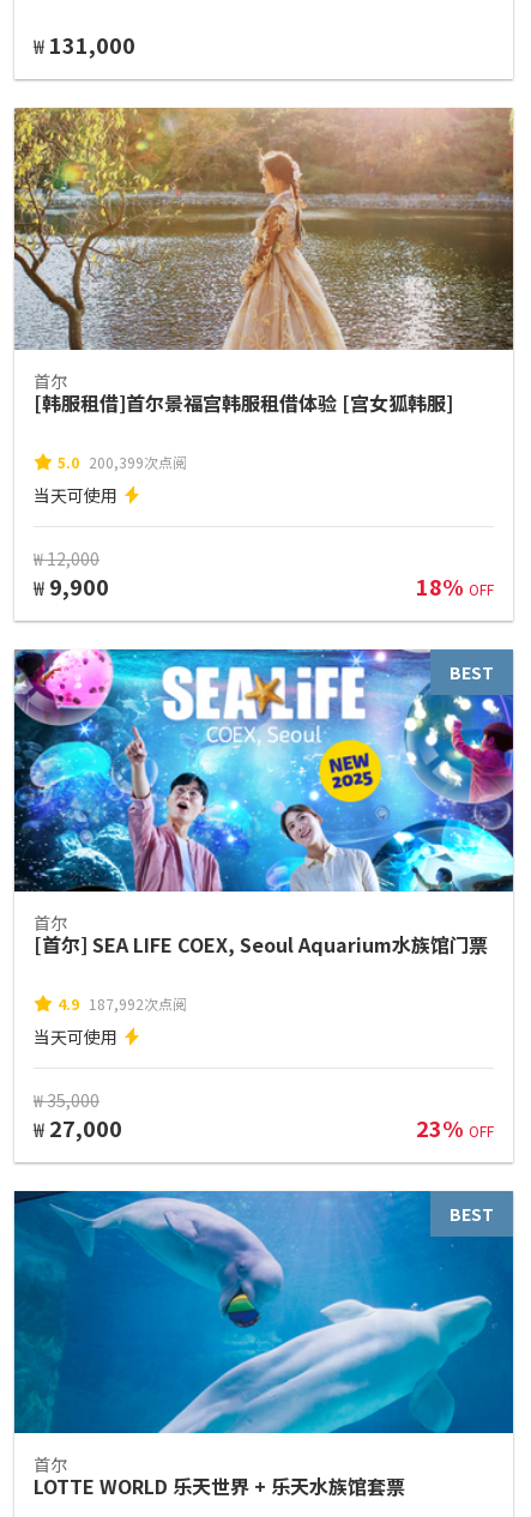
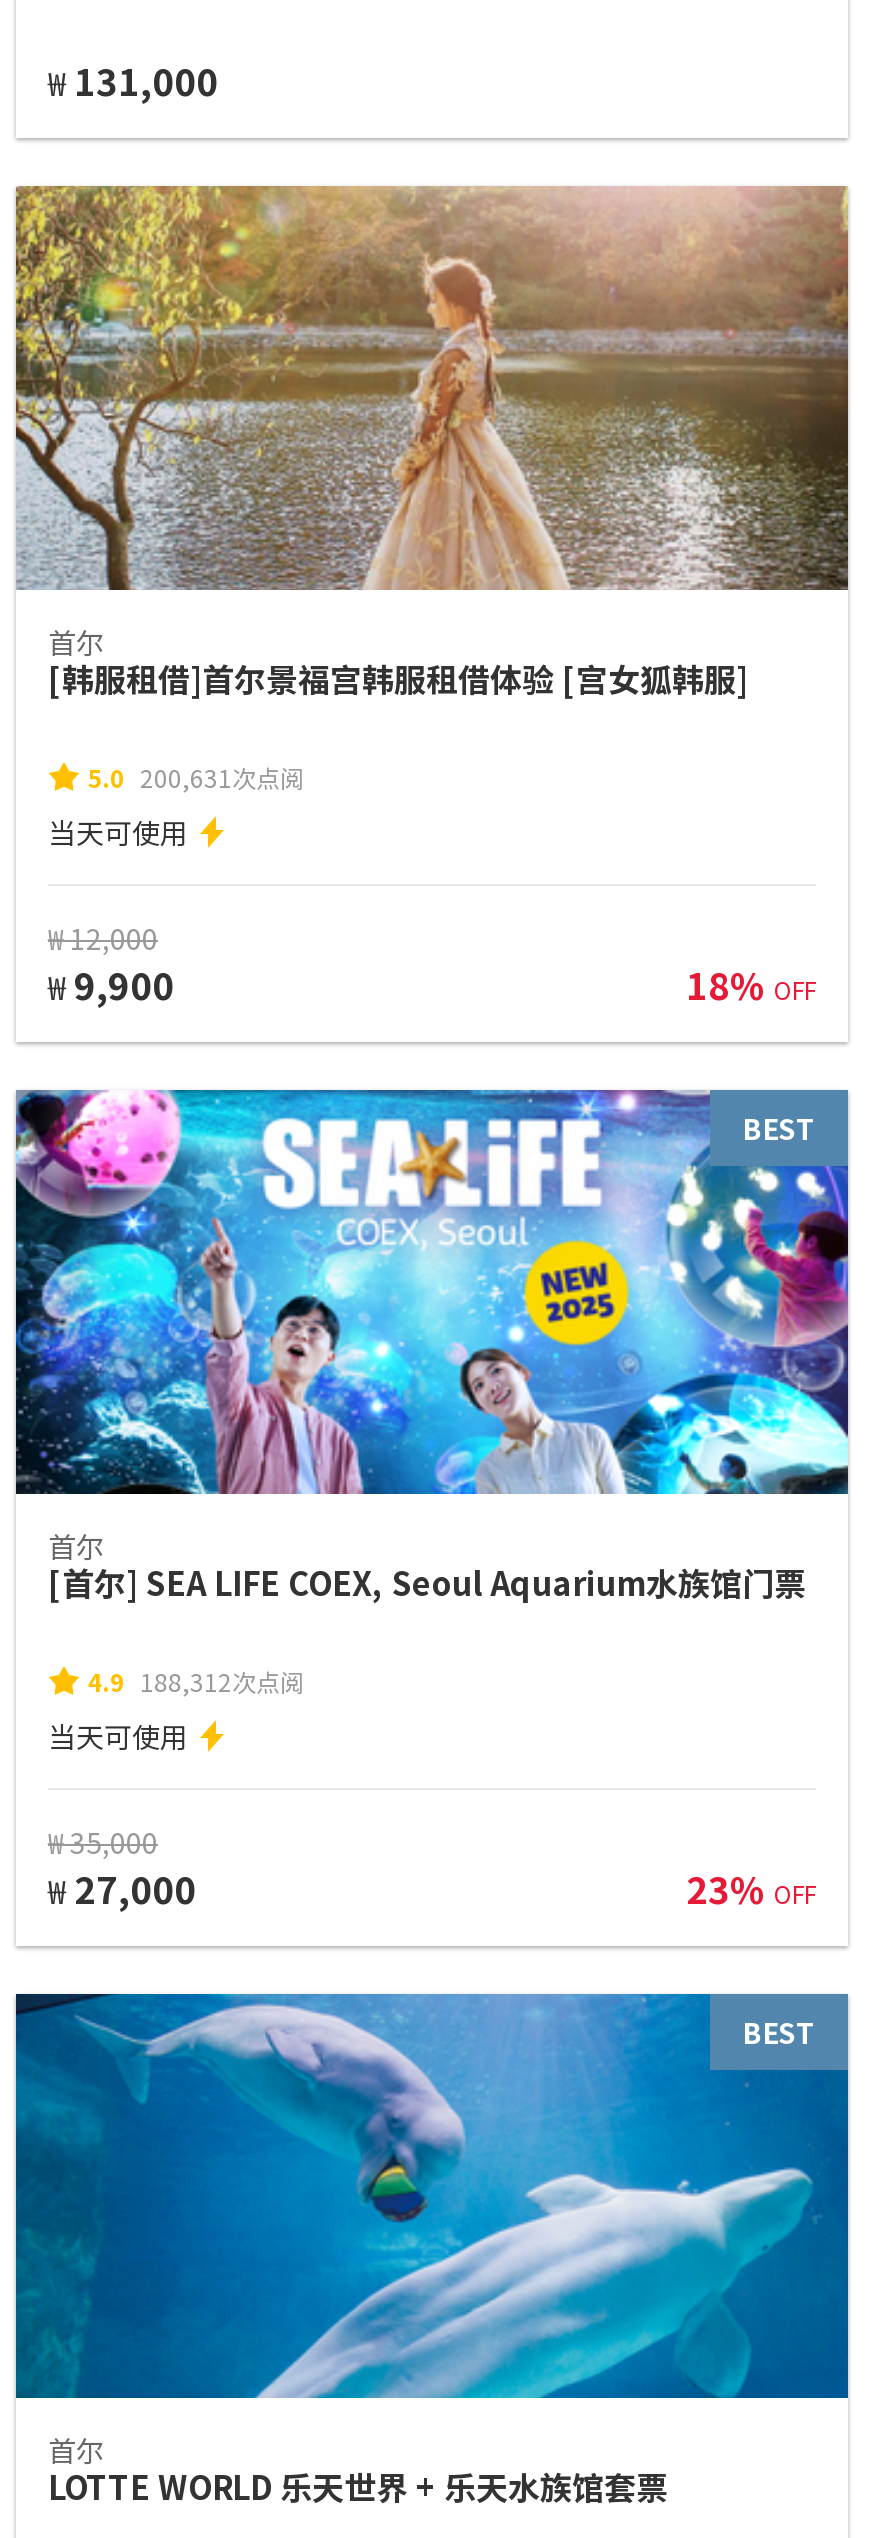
[58,452,187,472] 5.0 200,399次点阅 -> [88,760,304,794] 5.0 200,631次点阅
[58,994,187,1014] 4.9 187,992次点阅 -> [88,1665,304,1699] 4.9 188,312次点阅

